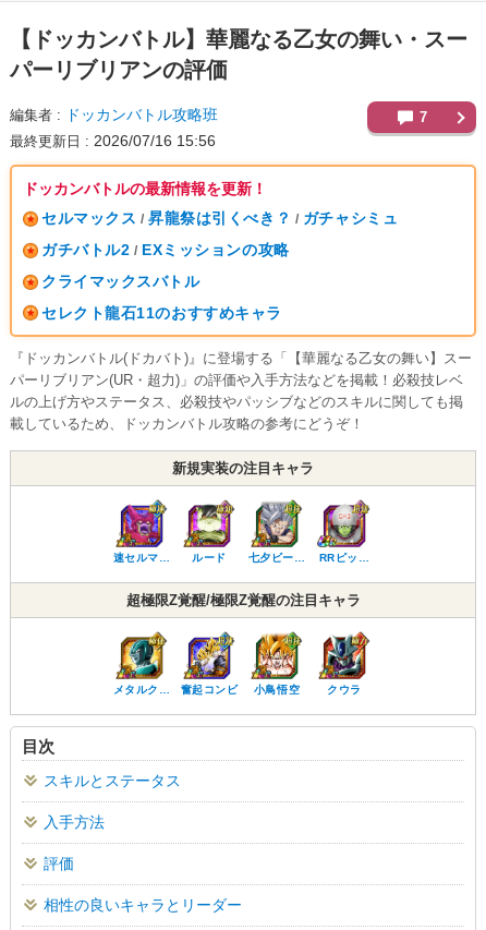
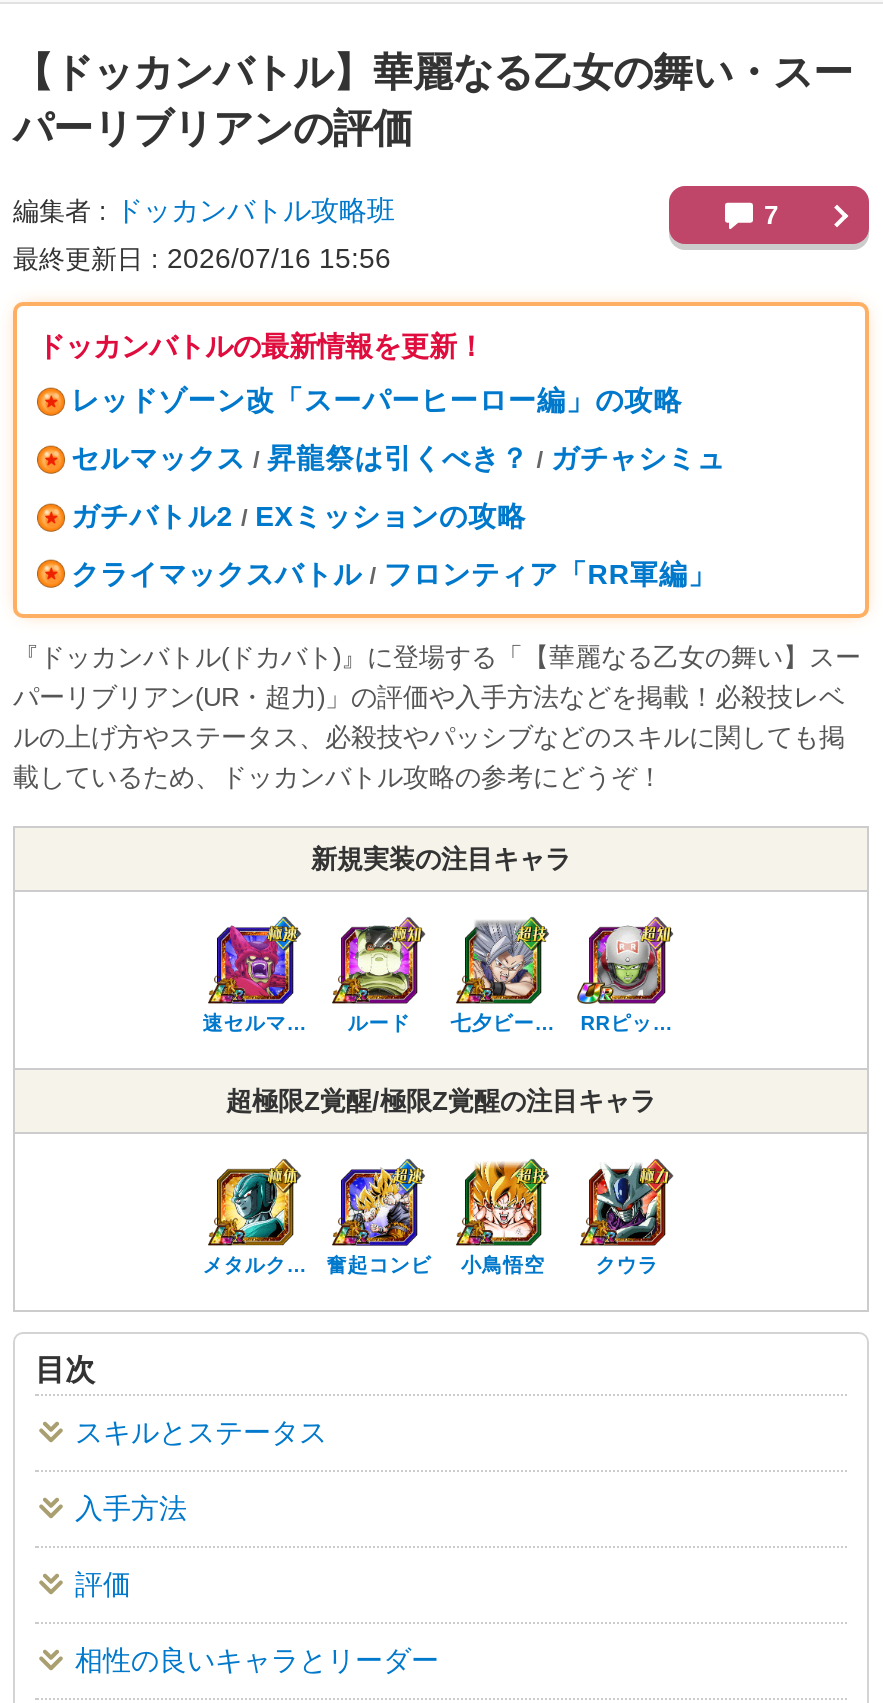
none -> [71,384,683,416] レッドゾーン改「スーパーヒーロー編」の攻略
moved [41,209,398,258] -> [71,442,726,532]: セルマックス / 昇龍祭は引くべき？ / ガチャシミュ | ガチバトル2 / EXミッションの攻略
[41,273,282,322] クライマックスバトル | セレクト龍石11のおすすめキャラ -> [71,558,717,590] クライマックスバトル / フロンティア「RR軍編」

